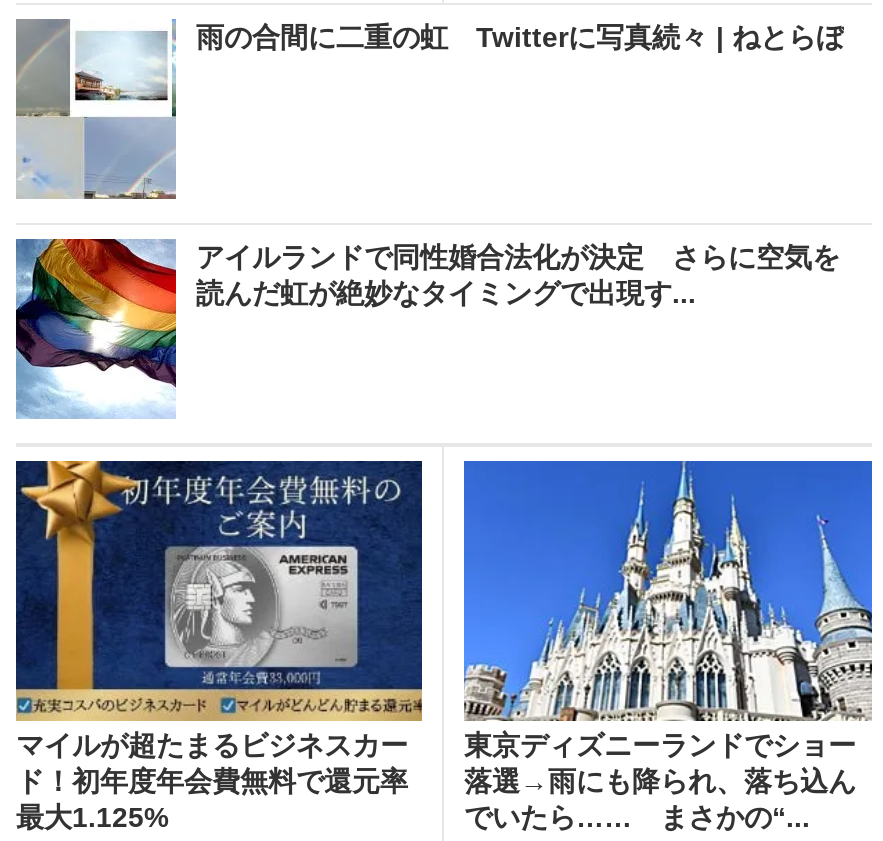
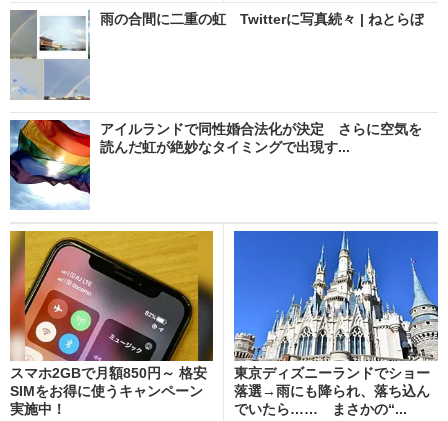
[14,459,424,833] [image] | マイルが超たまるビジネスカー | ド！初年度年会費無料で還元率 | 最大1.125% -> [9,230,214,417] [image] | スマホ2GBで月額850円～ 格安 | SIMをお得に使うキャンペーン | 実施中！

